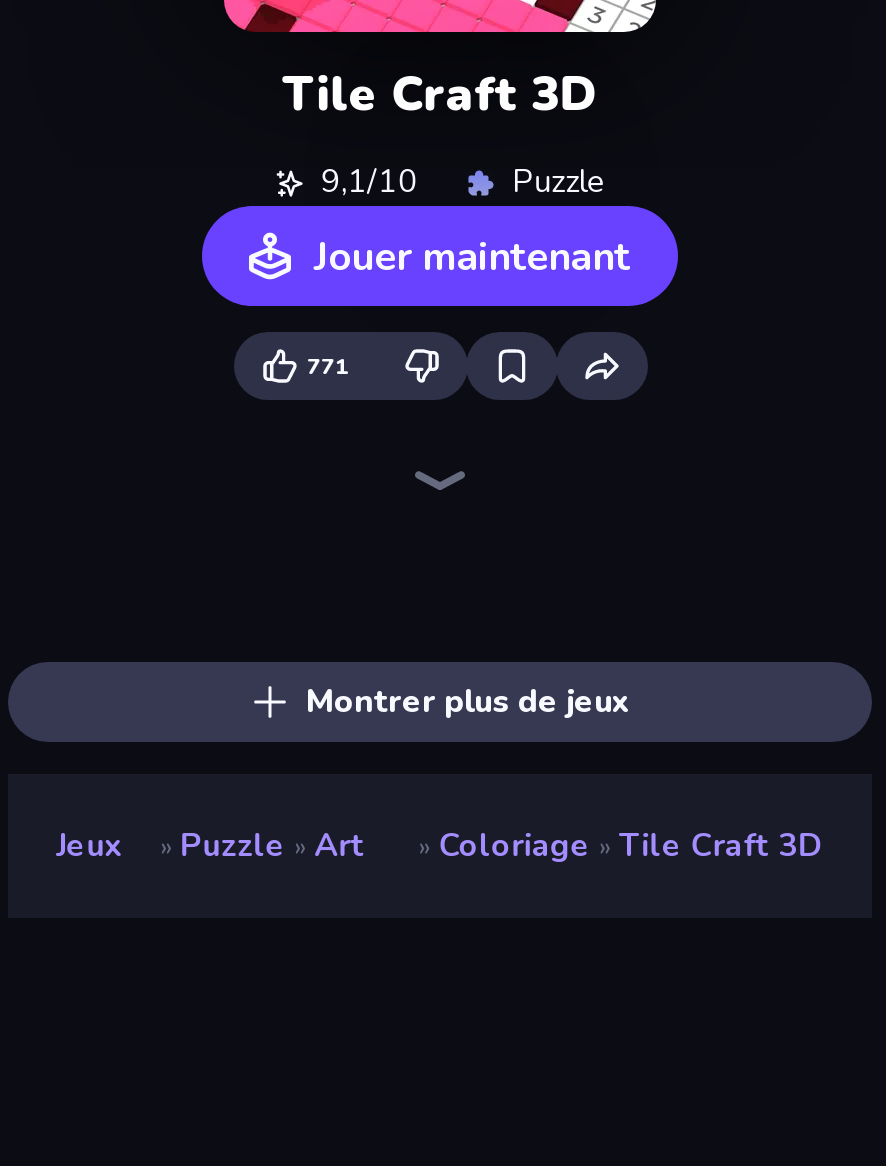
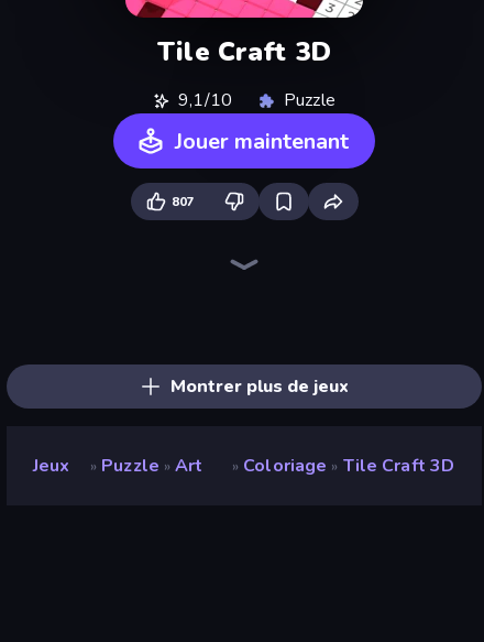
[307,351,349,381] 771 -> [171,193,194,210] 807

